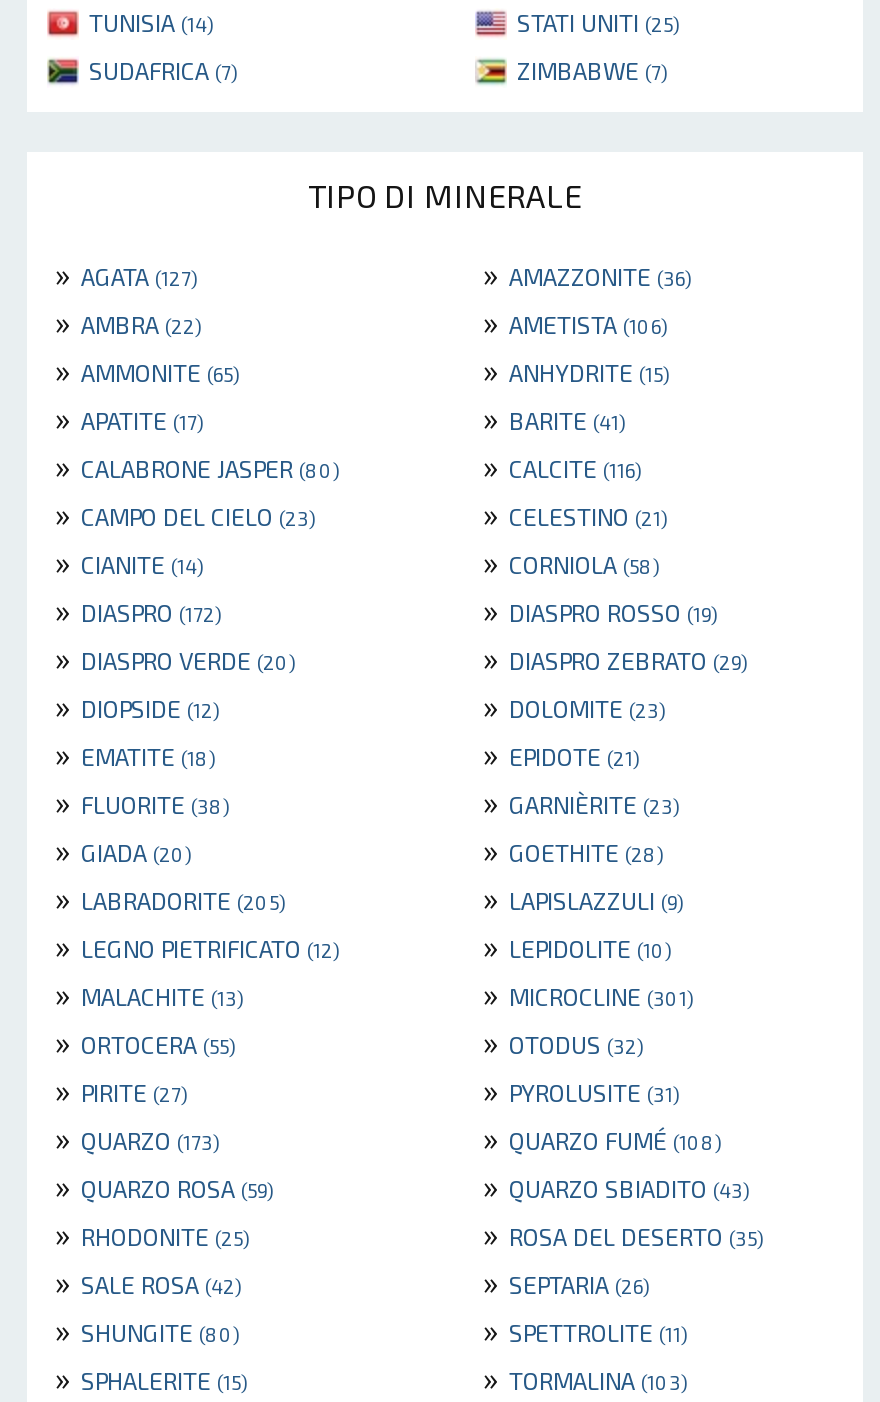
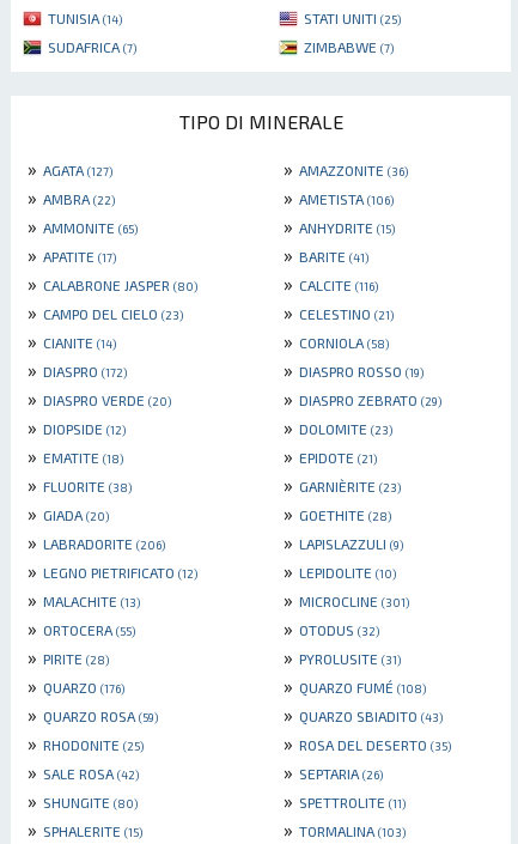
[47,879,285,917] » LABRADORITE (205) -> [23,531,165,553] » LABRADORITE (206)
[47,1071,187,1109] » PIRITE (27) -> [23,646,109,668] » PIRITE (28)
[47,1119,219,1157] » QUARZO (173) -> [23,674,124,697] » QUARZO (176)

